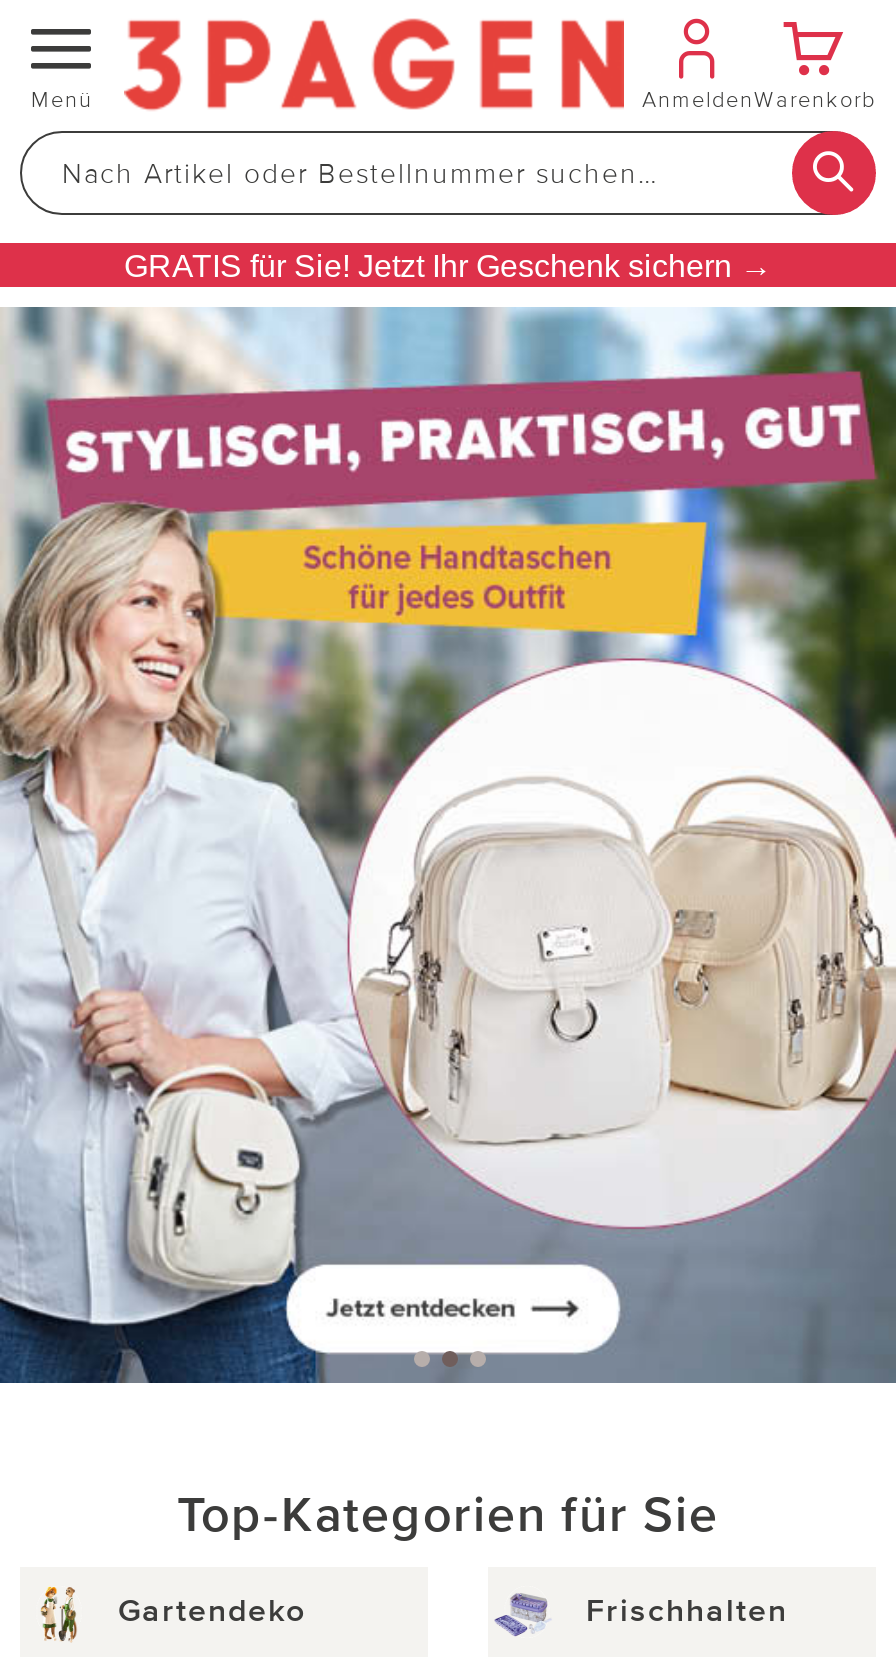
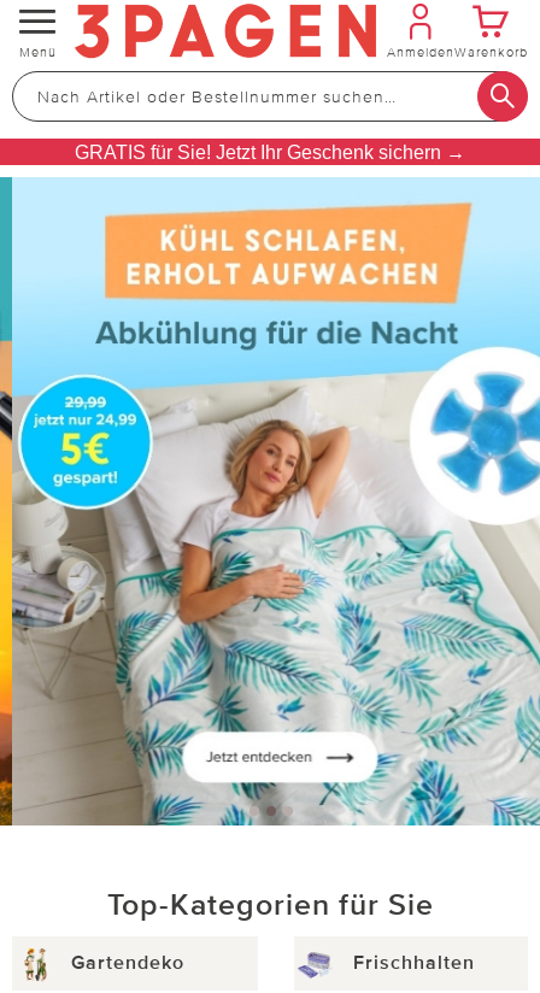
[6,305,890,1385] [image] -> [4,176,536,827] [image]

